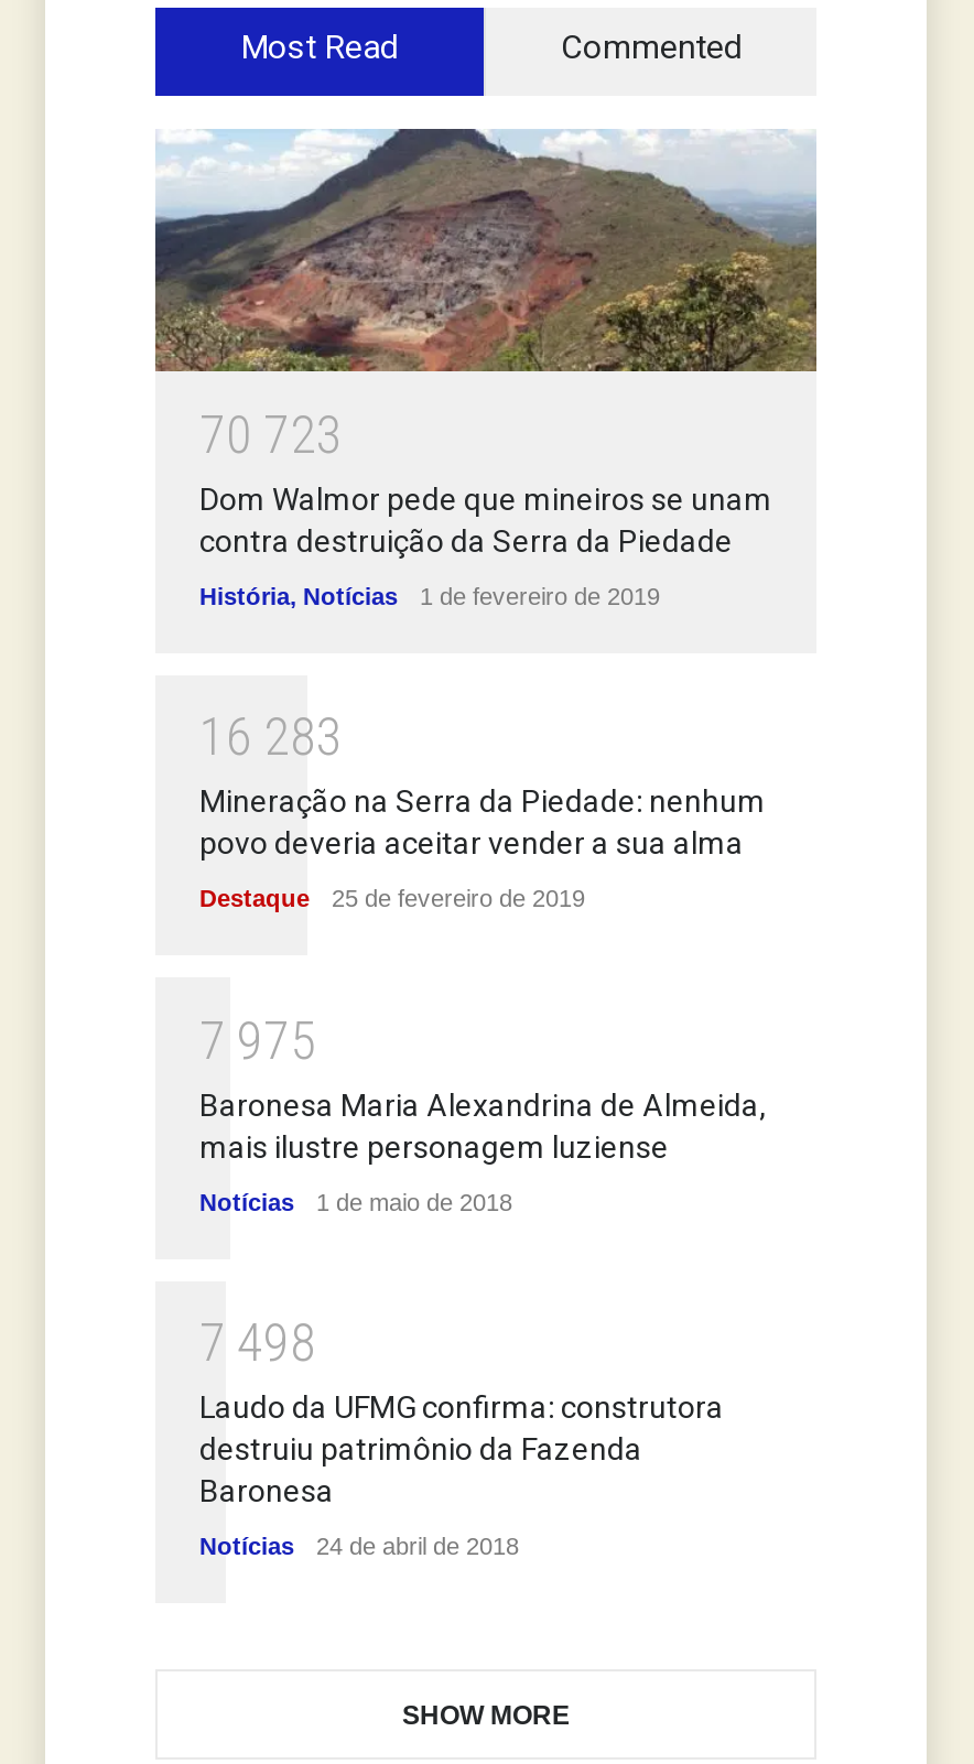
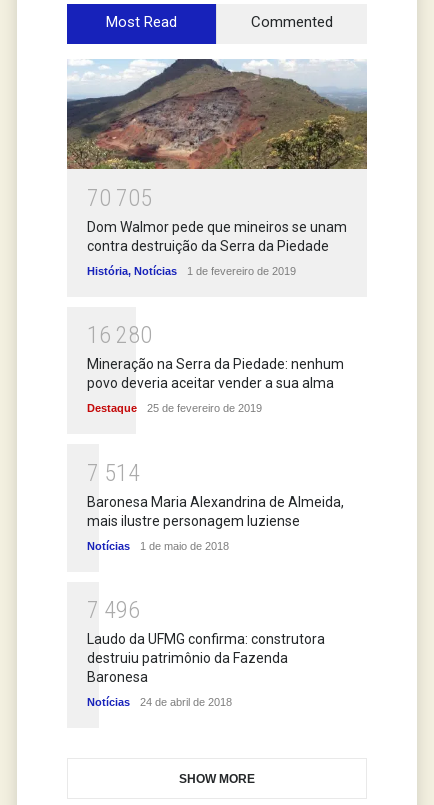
[199,404,343,466] 70 723 -> [87,184,152,212] 70 705
[199,707,343,769] 1 6 283 -> [87,321,152,349] 1 6 280
[199,1010,316,1072] 7 975 -> [87,459,140,487] 7 514
[199,1313,316,1375] 7 498 -> [87,596,140,624] 7 496

